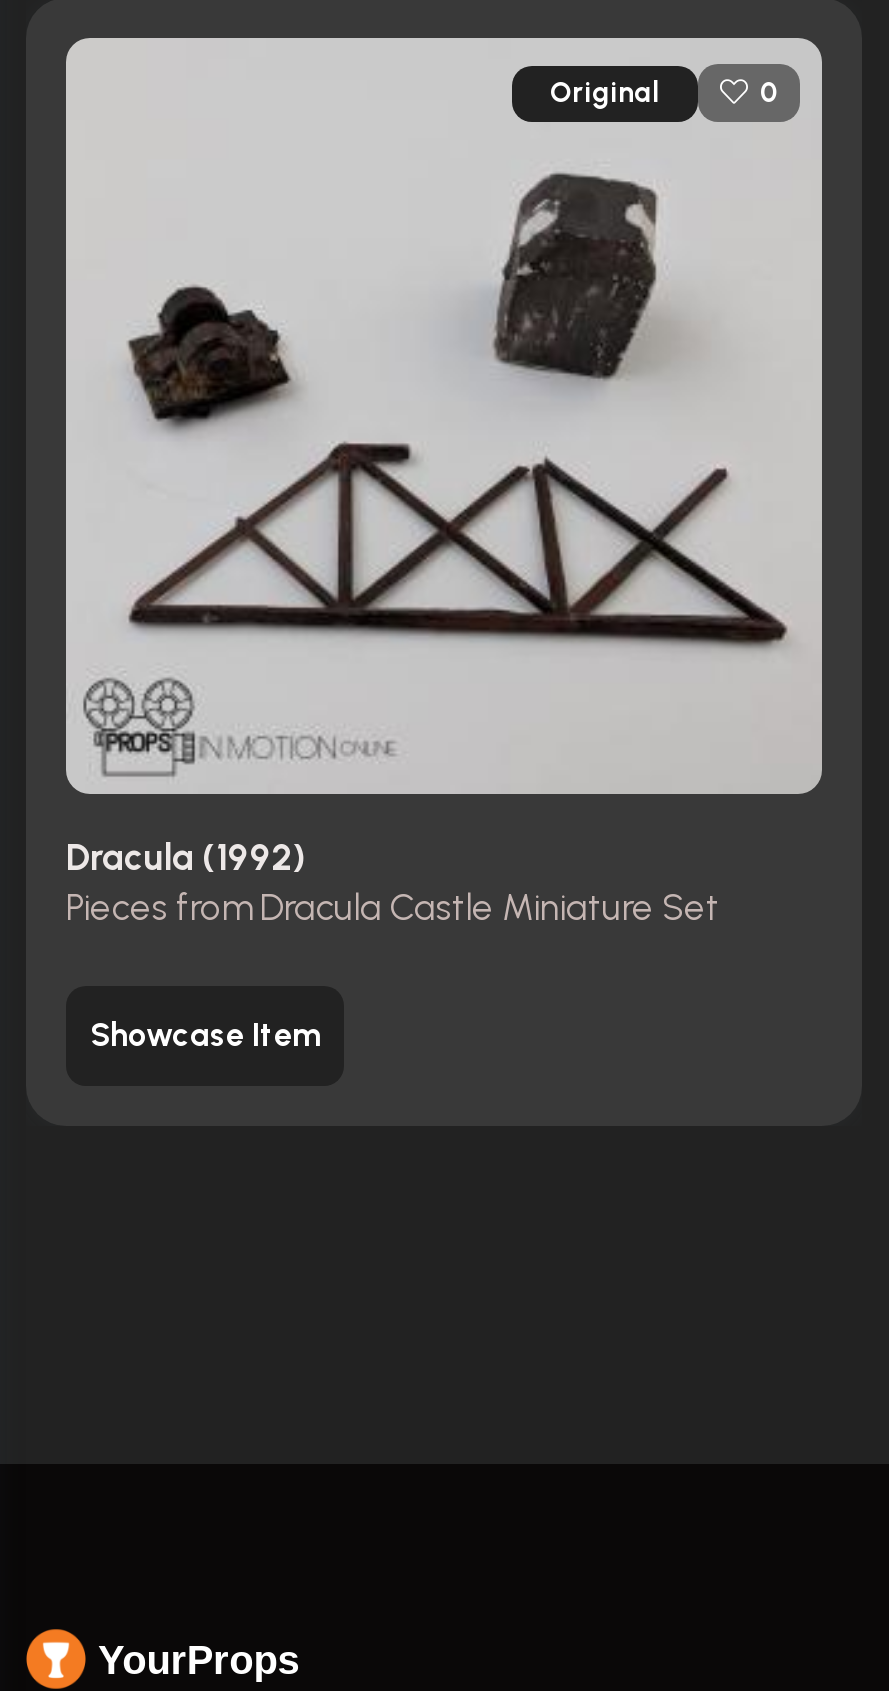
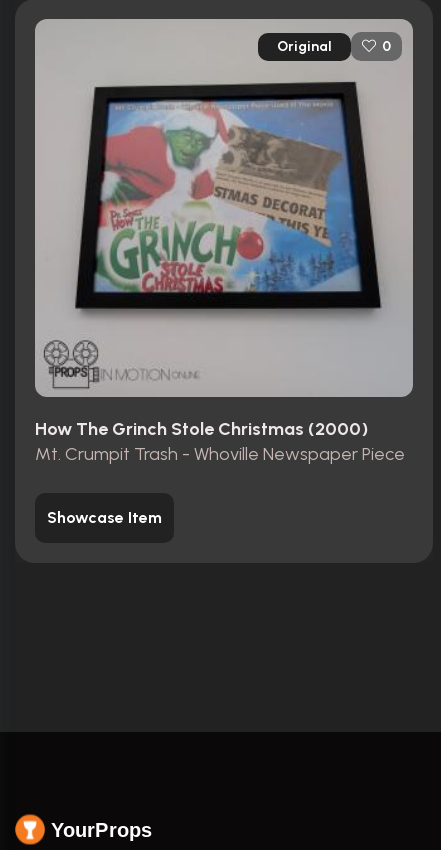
[66,40,820,930] [image] | Dracula (1992) | Pieces from Dracula Castle Miniature Set -> [35,19,413,465] [image] | How The Grinch Stole Christmas (2000) | Mt. Crumpit Trash - Whoville Newspaper Piece

